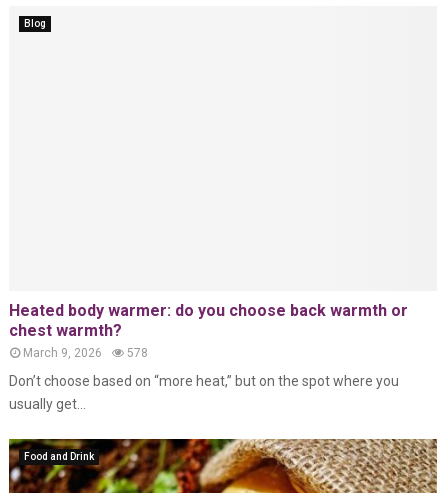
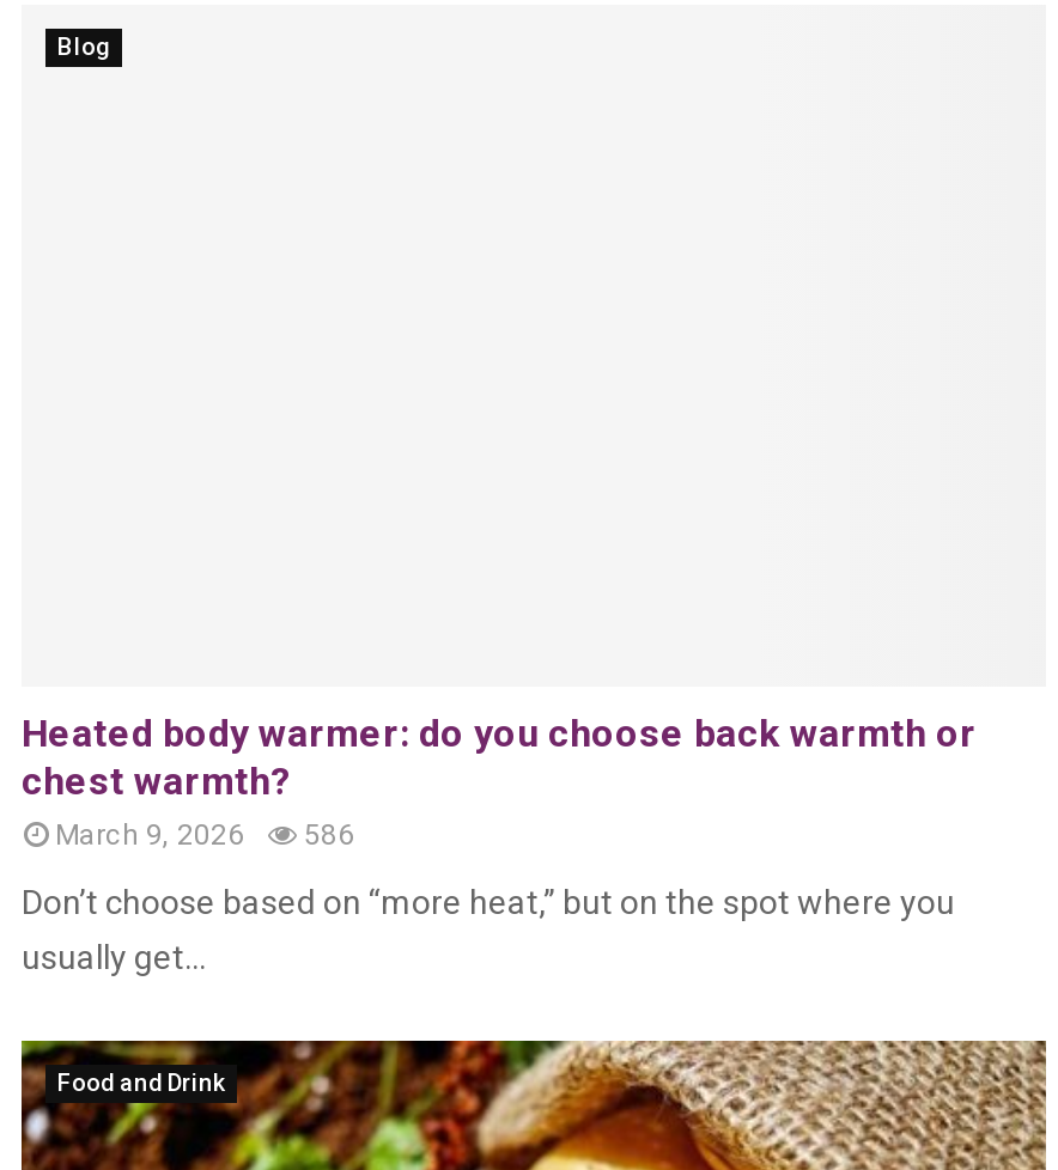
[23,346,148,360] March 9, 2026 578 -> [55,819,354,852] March 9, 2026 586

